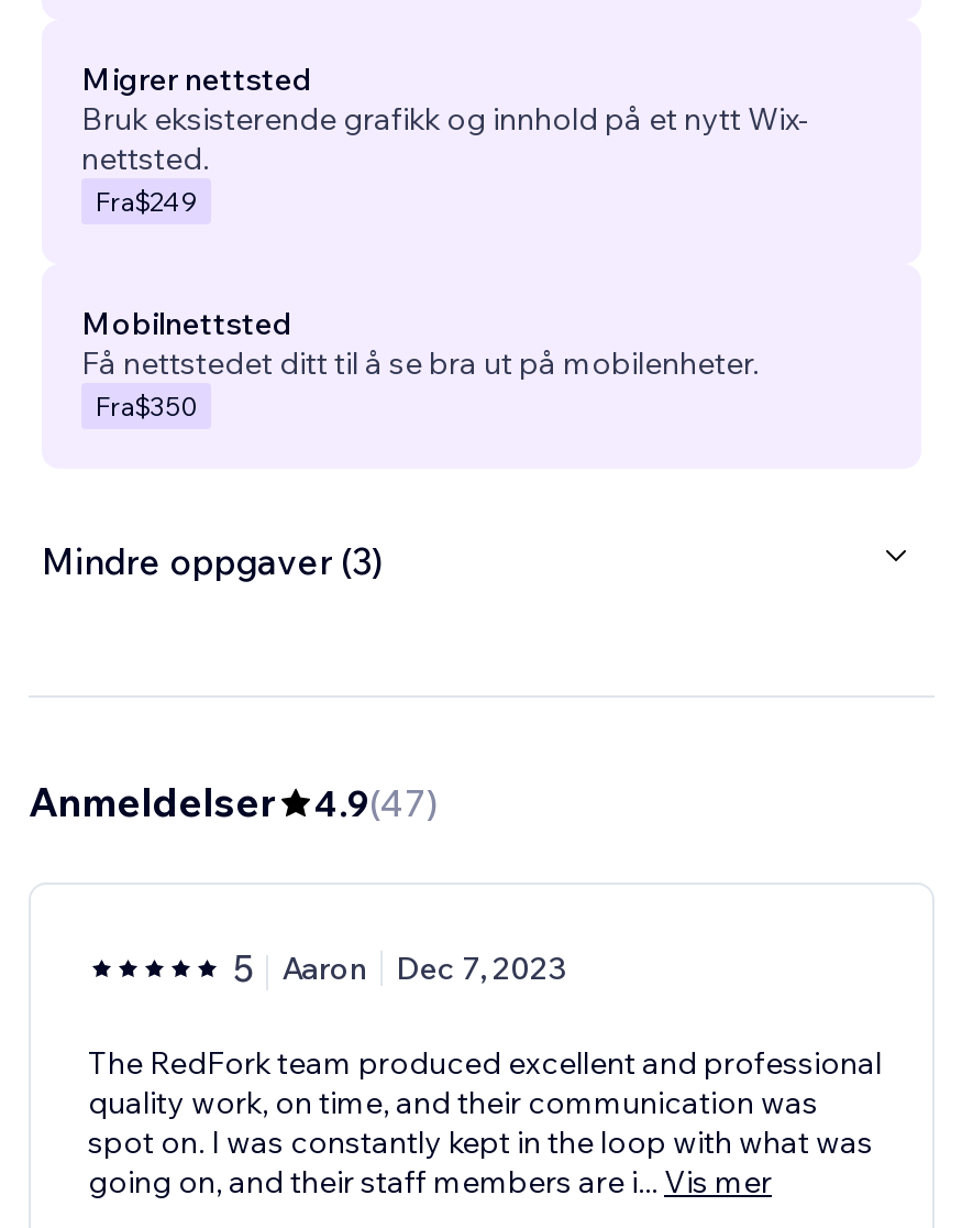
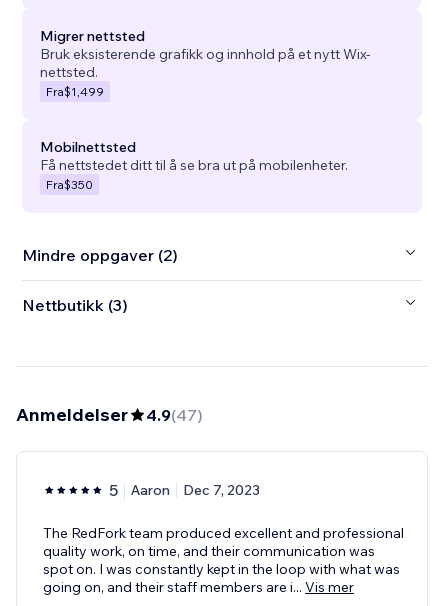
[95,184,198,217] Fra$249 -> [46,84,104,99] Fra$1,499
[42,539,385,583] Mindre oppgaver (3) -> [22,245,178,315] Mindre oppgaver (2) | Nettbutikk (3)

